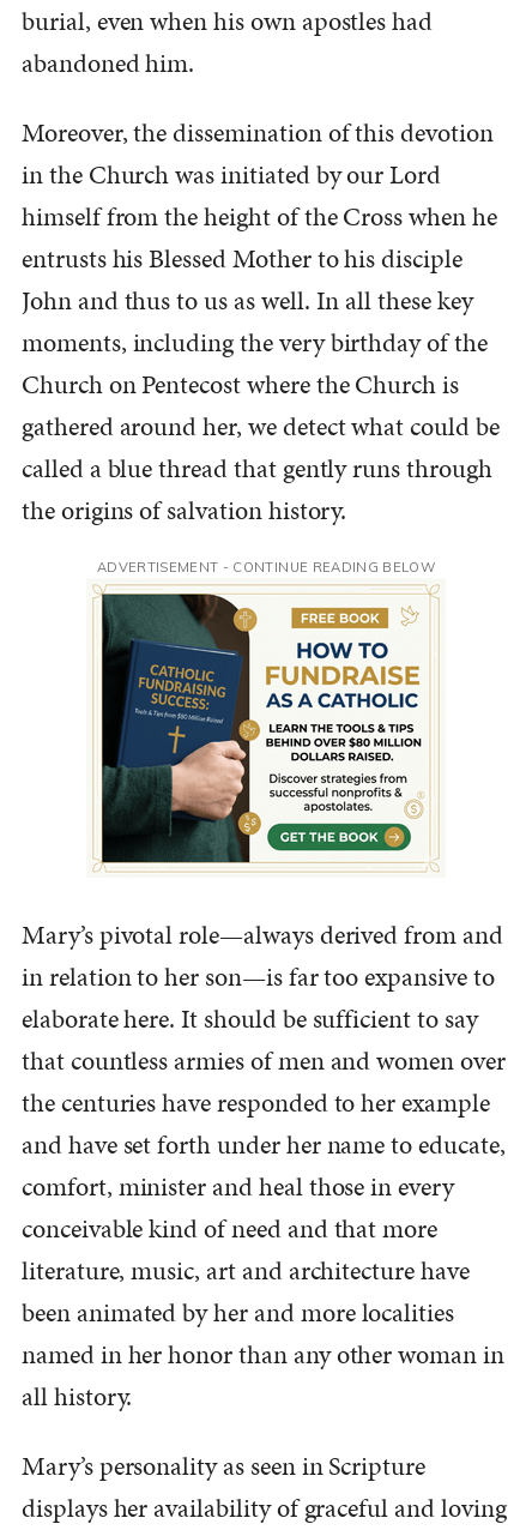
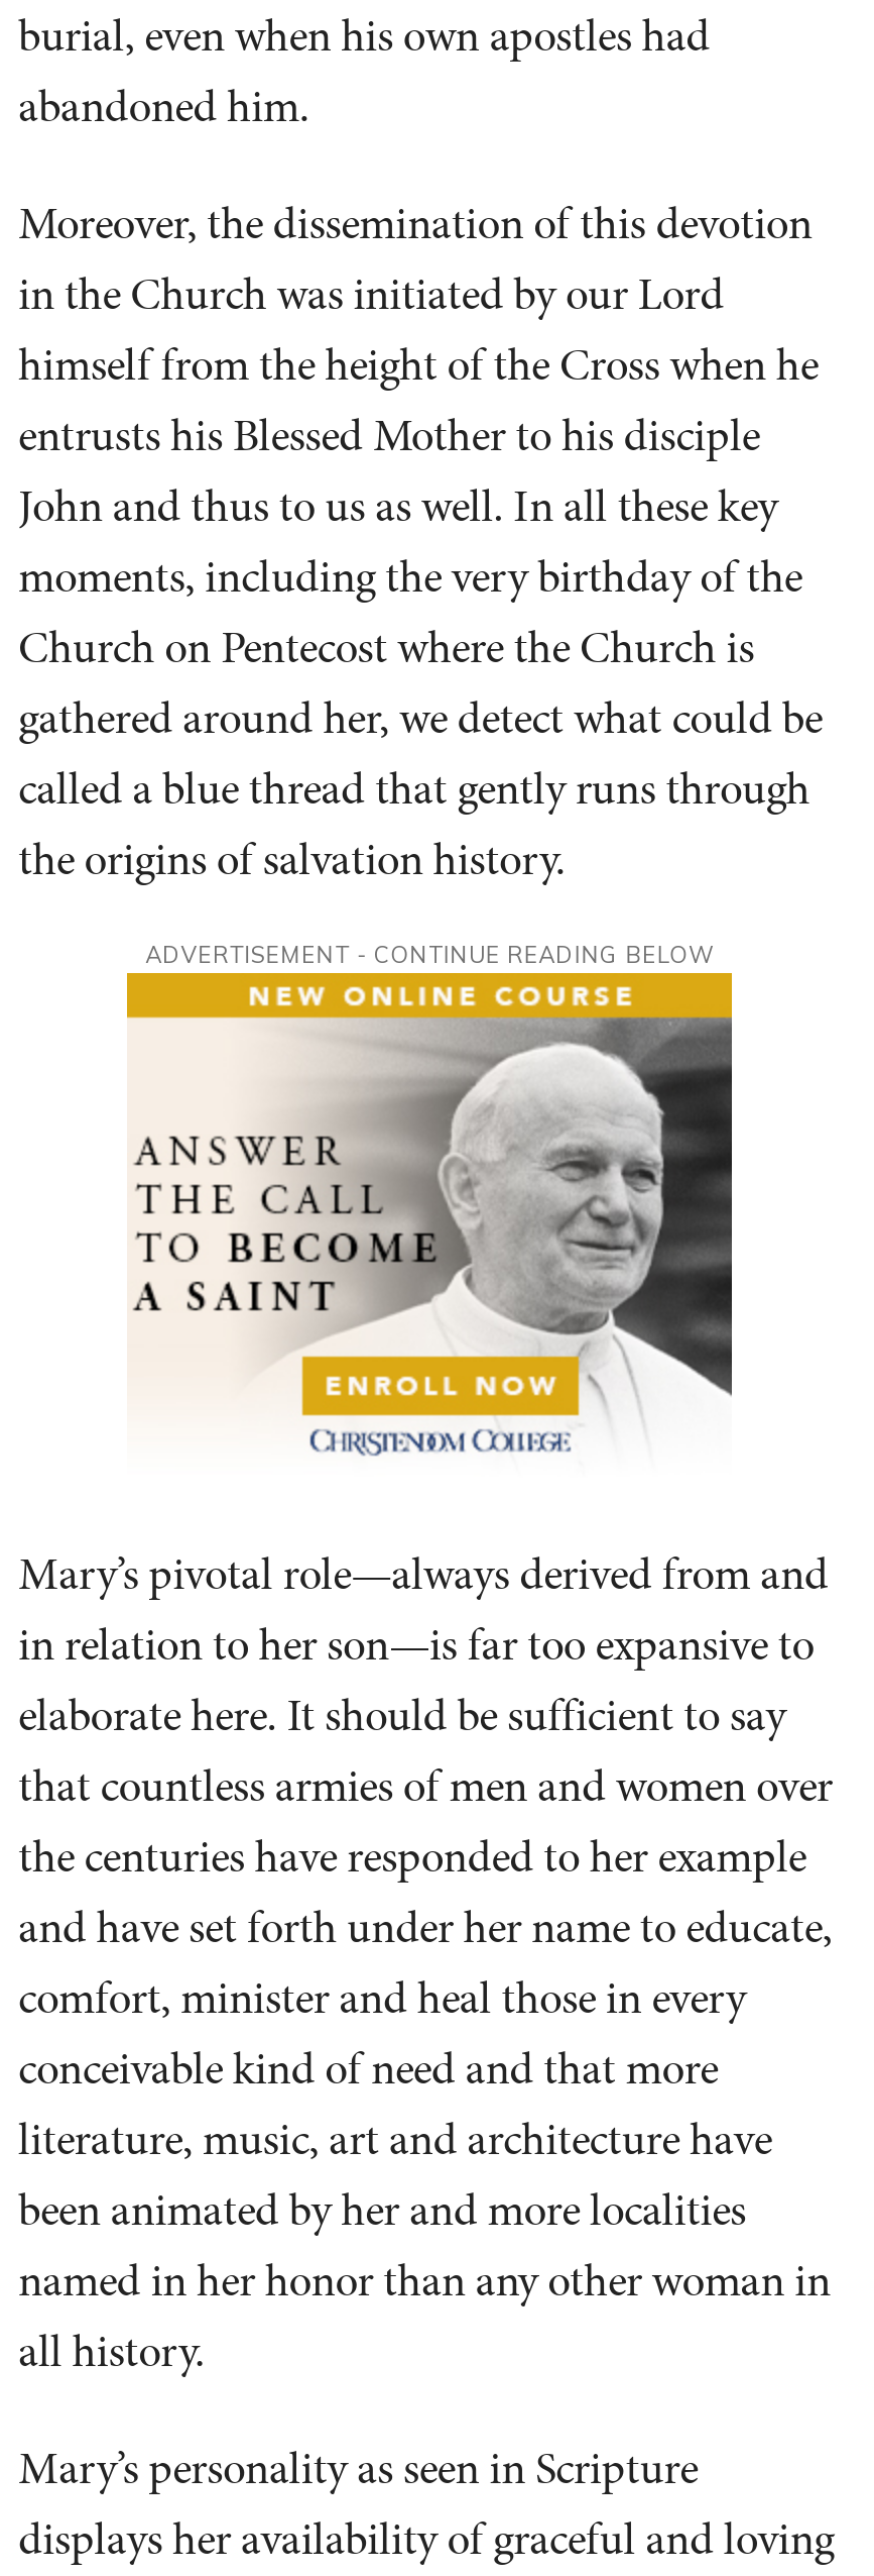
[86,578,446,873] [image] -> [125,971,734,1468] [image]

